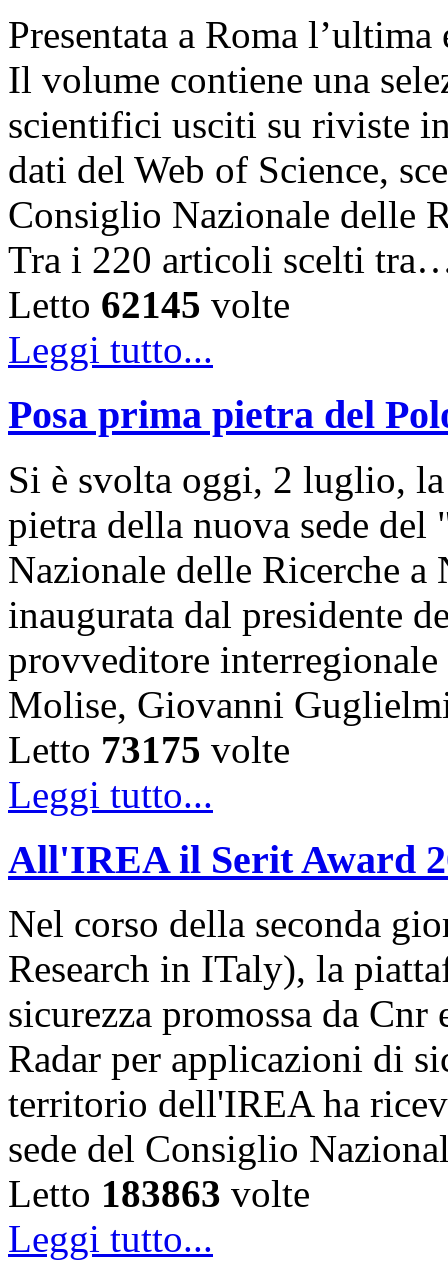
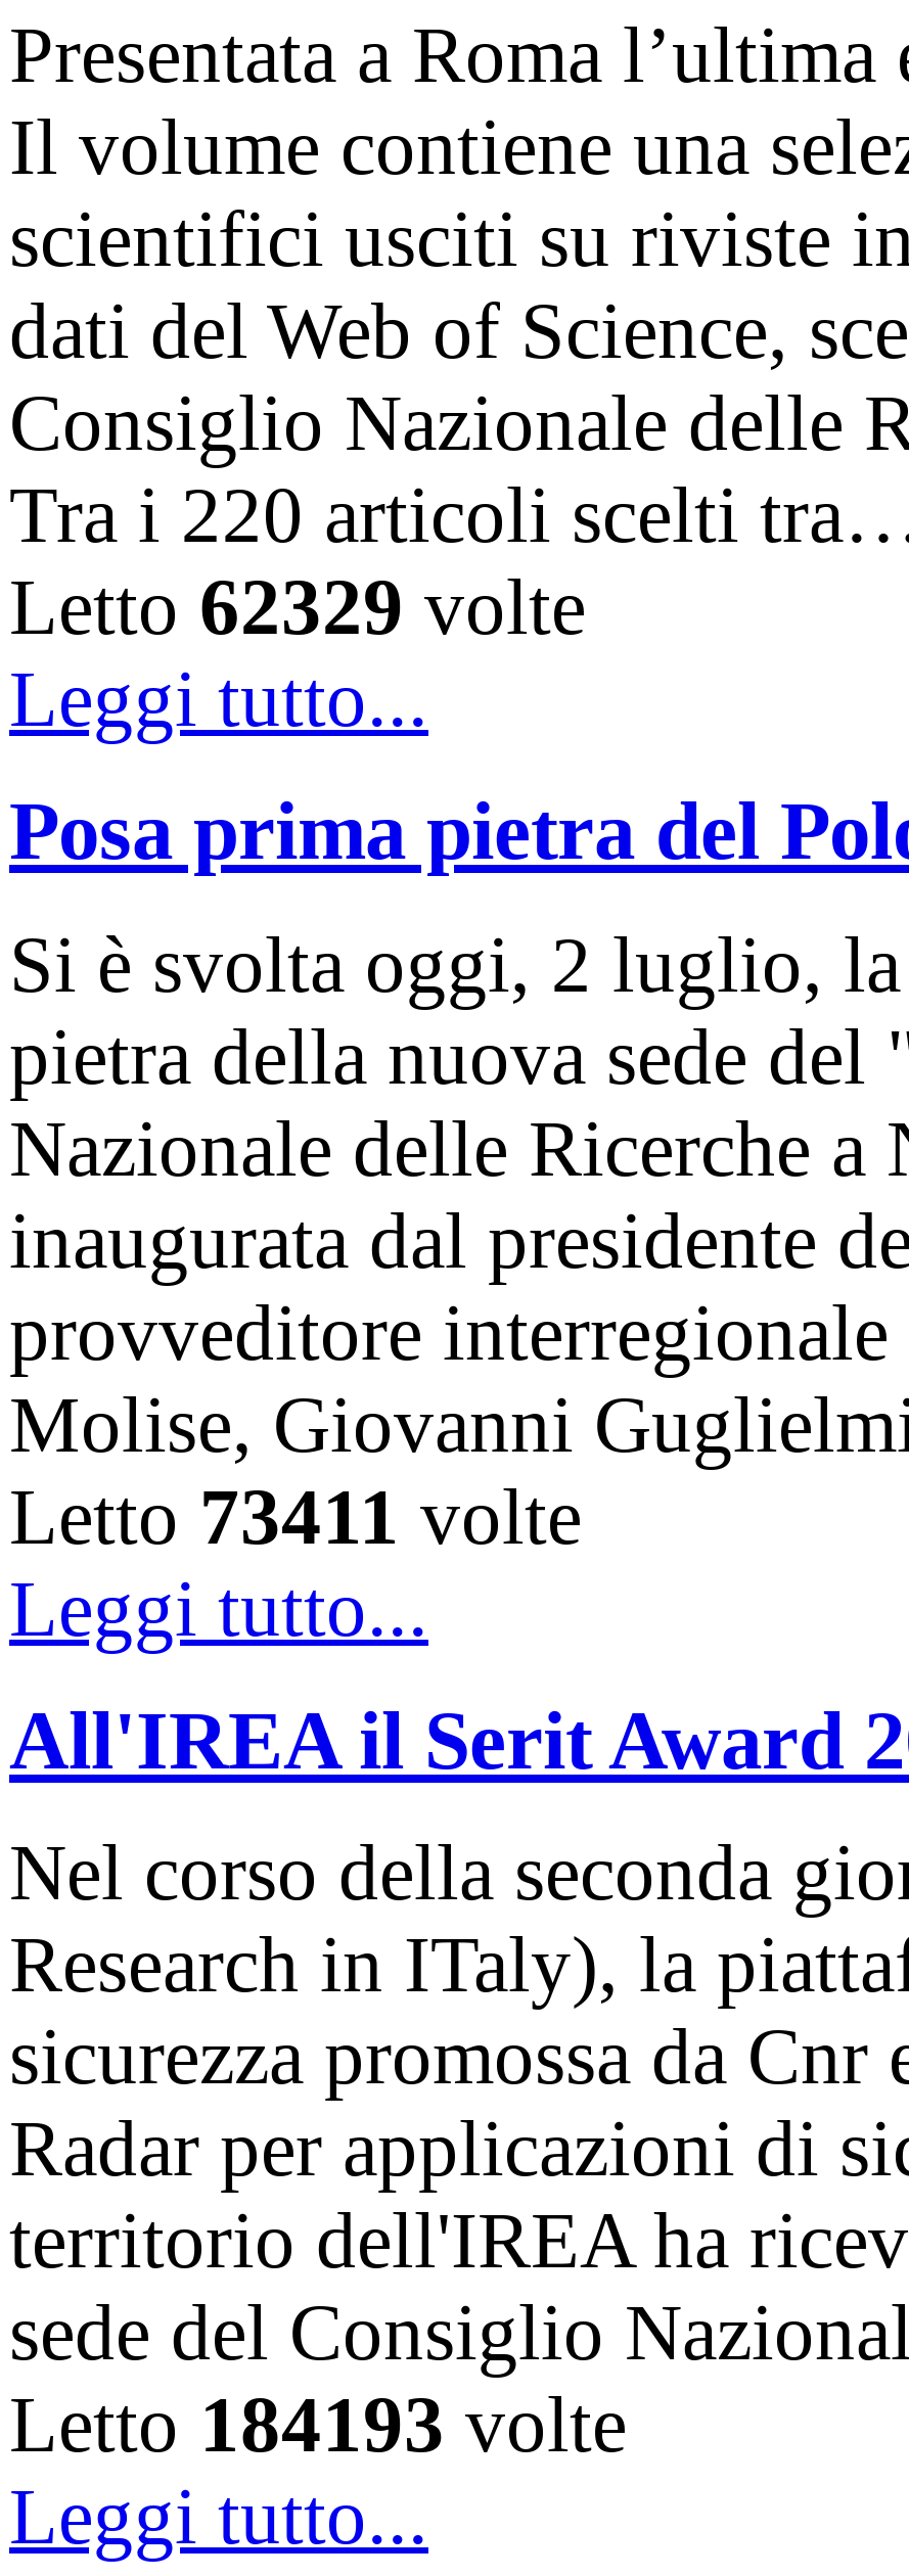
[8,283,290,326] Letto 62145 volte -> [9,563,586,651] Letto 62329 volte
[8,728,290,771] Letto 73175 volte -> [9,1472,582,1560] Letto 73411 volte
[8,1172,310,1215] Letto 183863 volte -> [9,2380,627,2468] Letto 184193 volte

